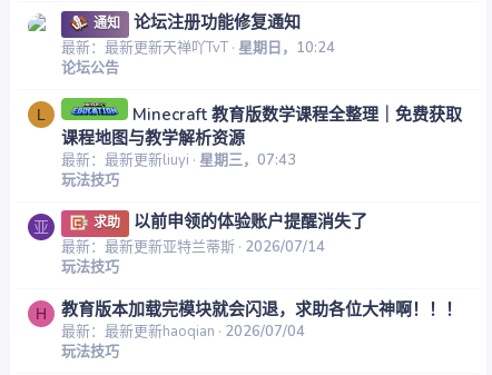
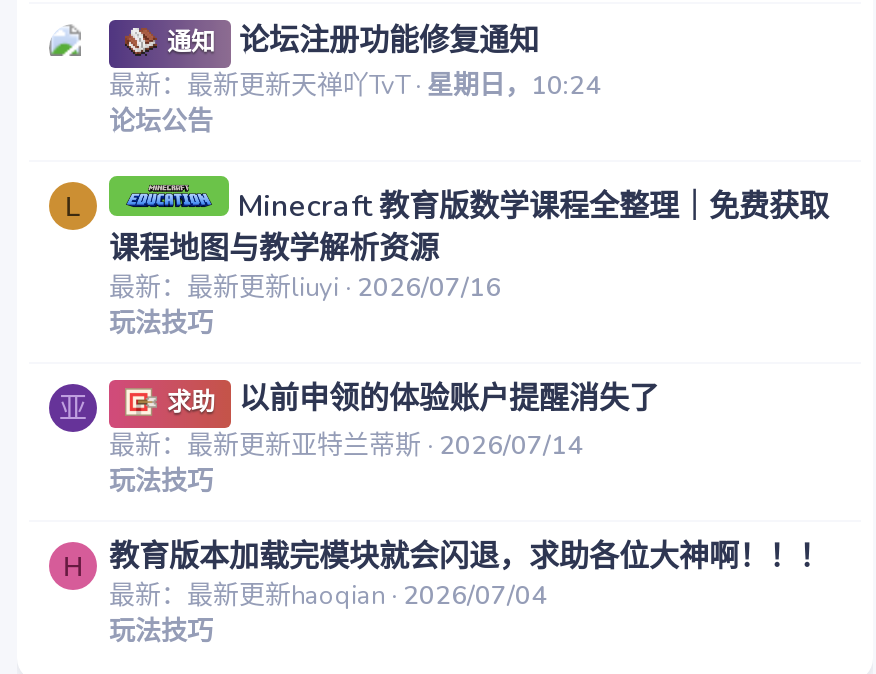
[61,150,296,170] 最新：最新更新liuyi 星期三，07:43 -> [109,270,501,306] 最新：最新更新liuyi 2026/07/16

